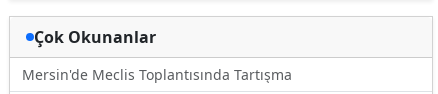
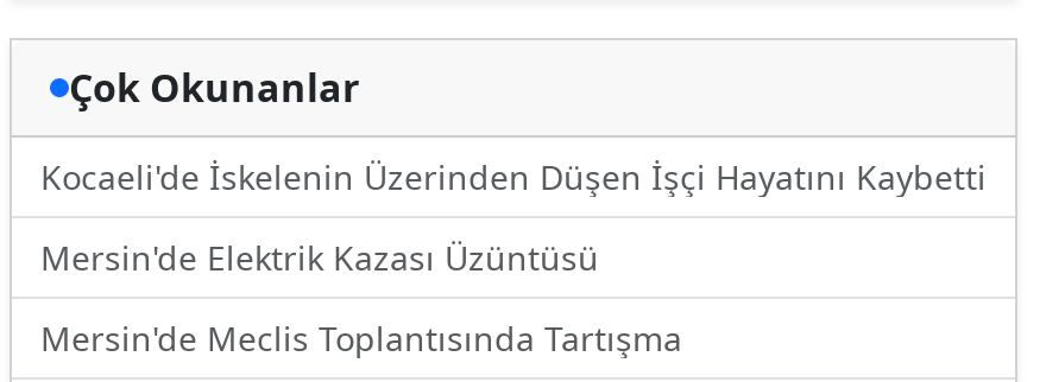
none -> [40,154,987,280] Kocaeli'de İskelenin Üzerinden Düşen İşçi Hayatını Kaybetti | Mersin'de Elektrik Kazası Üzüntüsü

